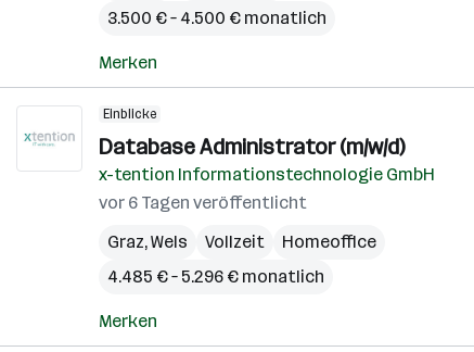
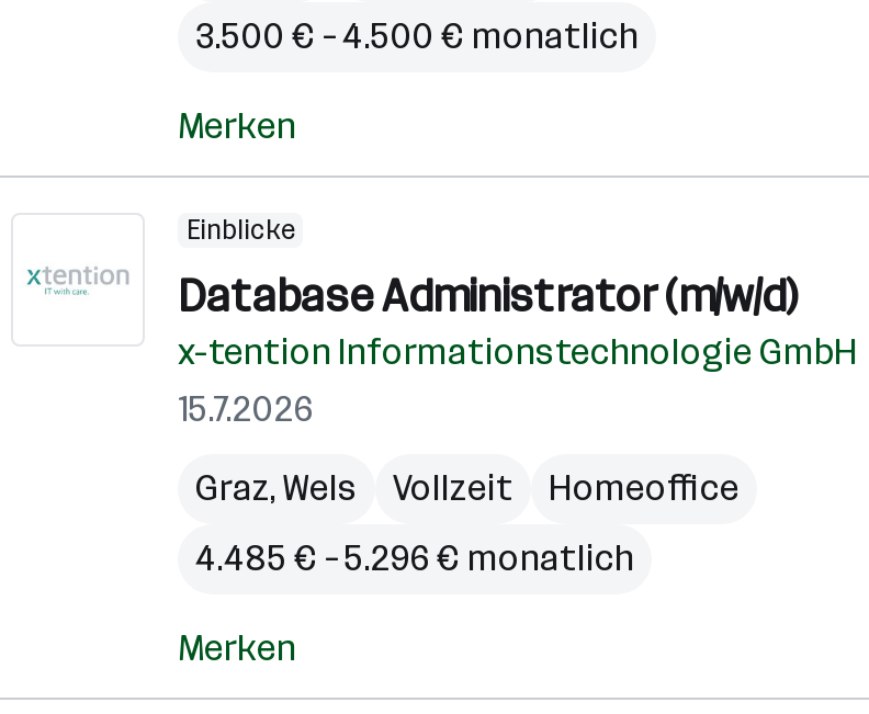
[99,192,307,213] vor 6 Tagen veröffentlicht -> [178,388,314,430] 15.7.2026

